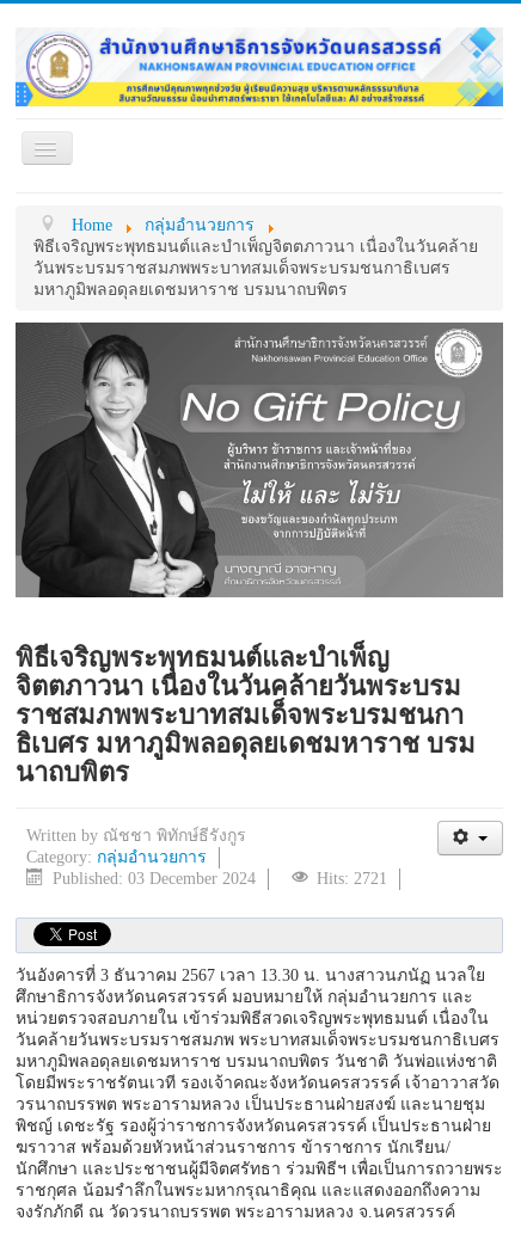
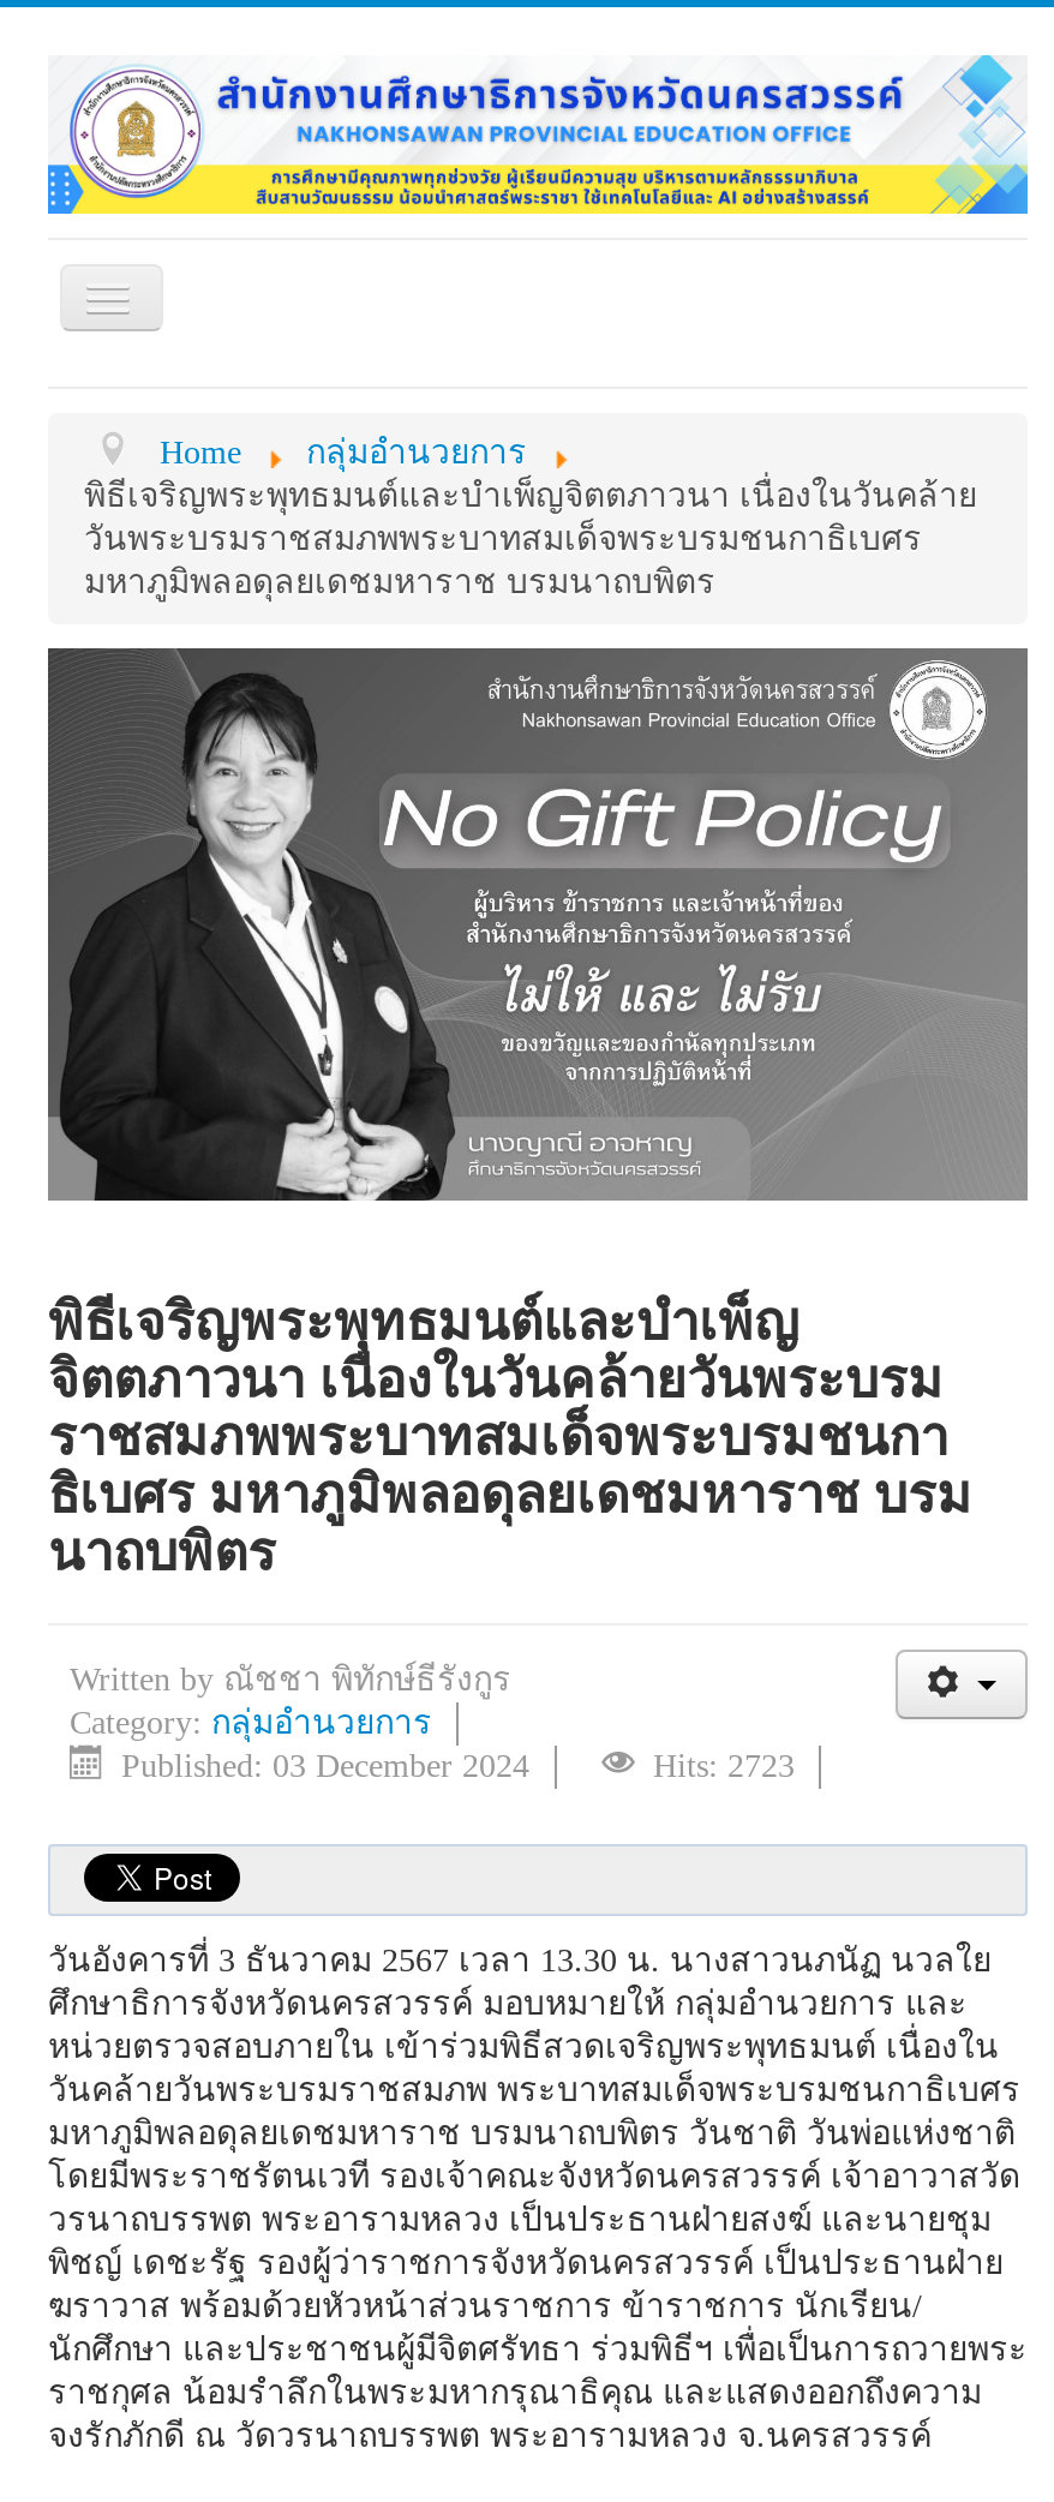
[317,869,387,887] Hits: 2721 -> [653,1748,795,1784] Hits: 2723

